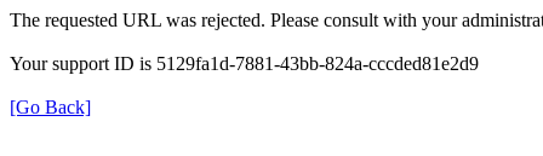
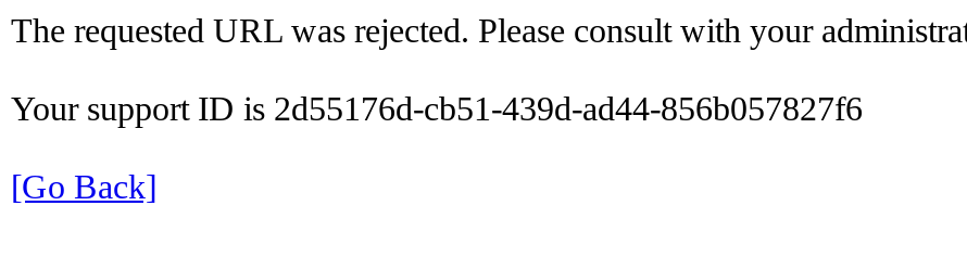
[10,53,479,74] Your support ID is 5129fa1d-7881-43bb-824a-cccded81e2d9 -> [11,90,863,127] Your support ID is 2d55176d-cb51-439d-ad44-856b057827f6

